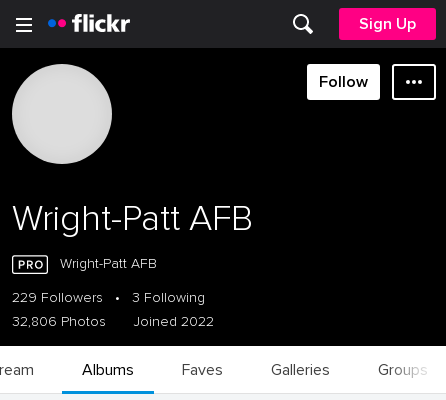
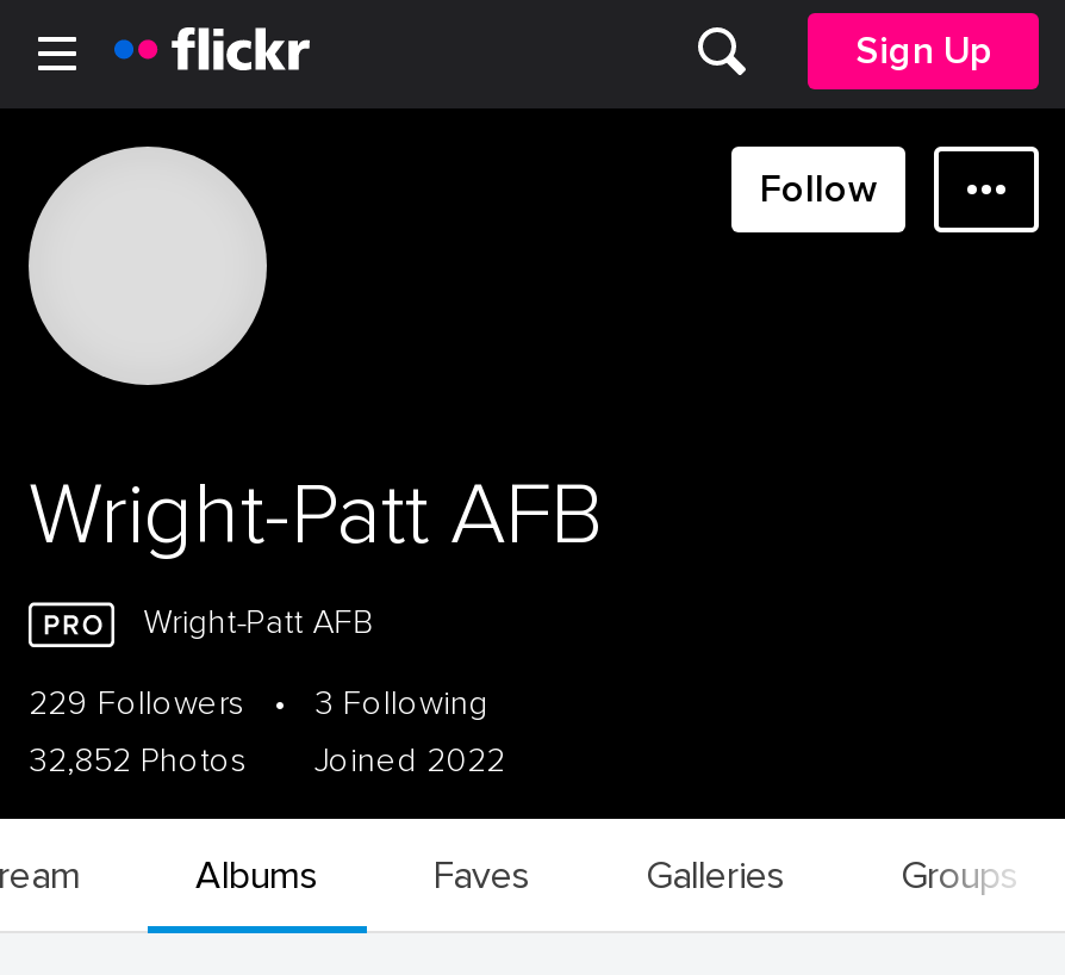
[12,313,214,330] 32,806 Photos Joined 2022 -> [29,740,505,781] 32,852 Photos Joined 2022

